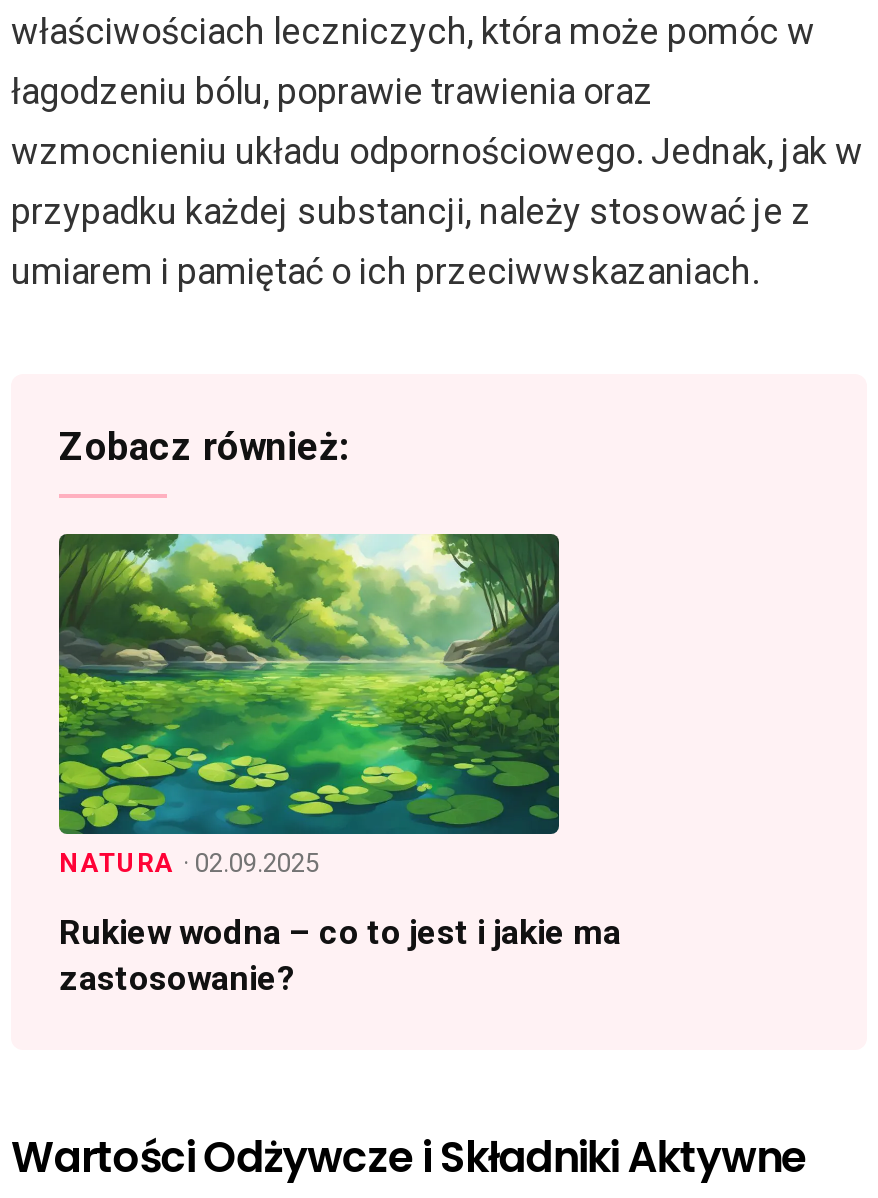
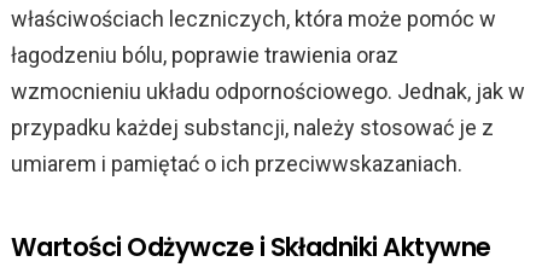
[59,424,349,470] Zobacz również: -> none
[57,532,621,998] [image] | NATURA · 02.09.2025 | Rukiew wodna – co to jest i jakie ma | zastosowanie? -> none

